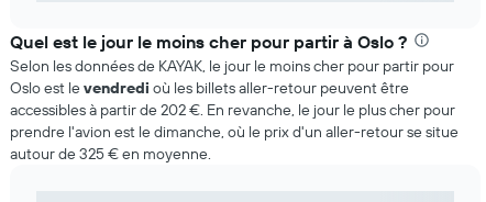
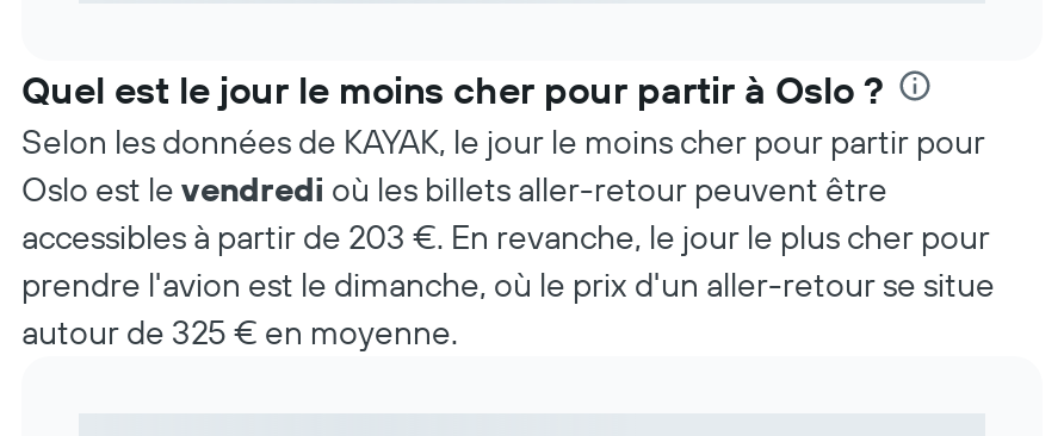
[10,100,455,120] accessibles à partir de 202 €. En revanche, le jour le plus cher pour -> [21,216,990,259] accessibles à partir de 203 €. En revanche, le jour le plus cher pour

